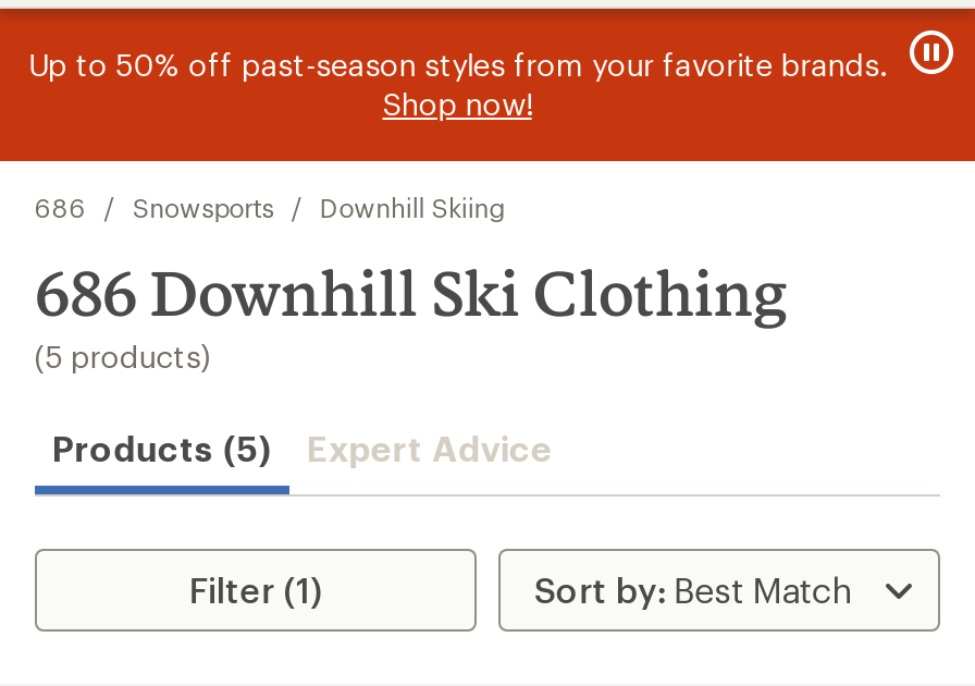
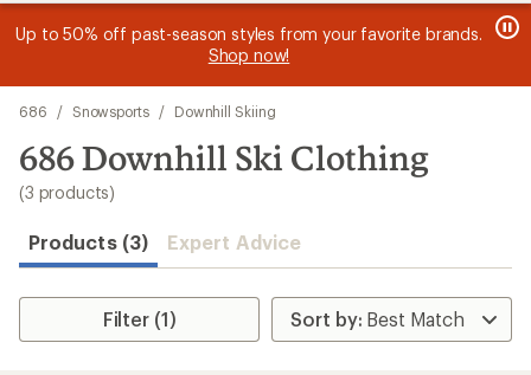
[35,338,211,375] (5 products) -> [19,182,115,202] (3 products)
[52,427,553,468] Products (5) Expert Advice -> [28,231,301,253] Products (3) Expert Advice

